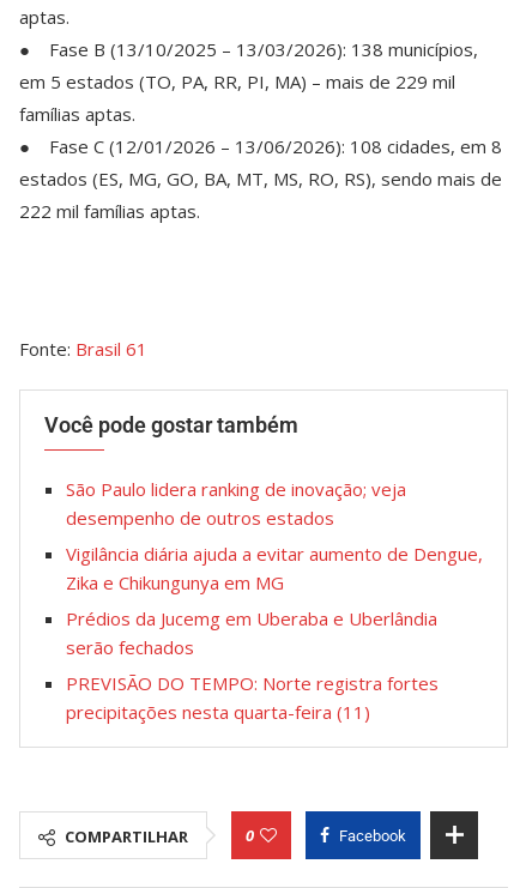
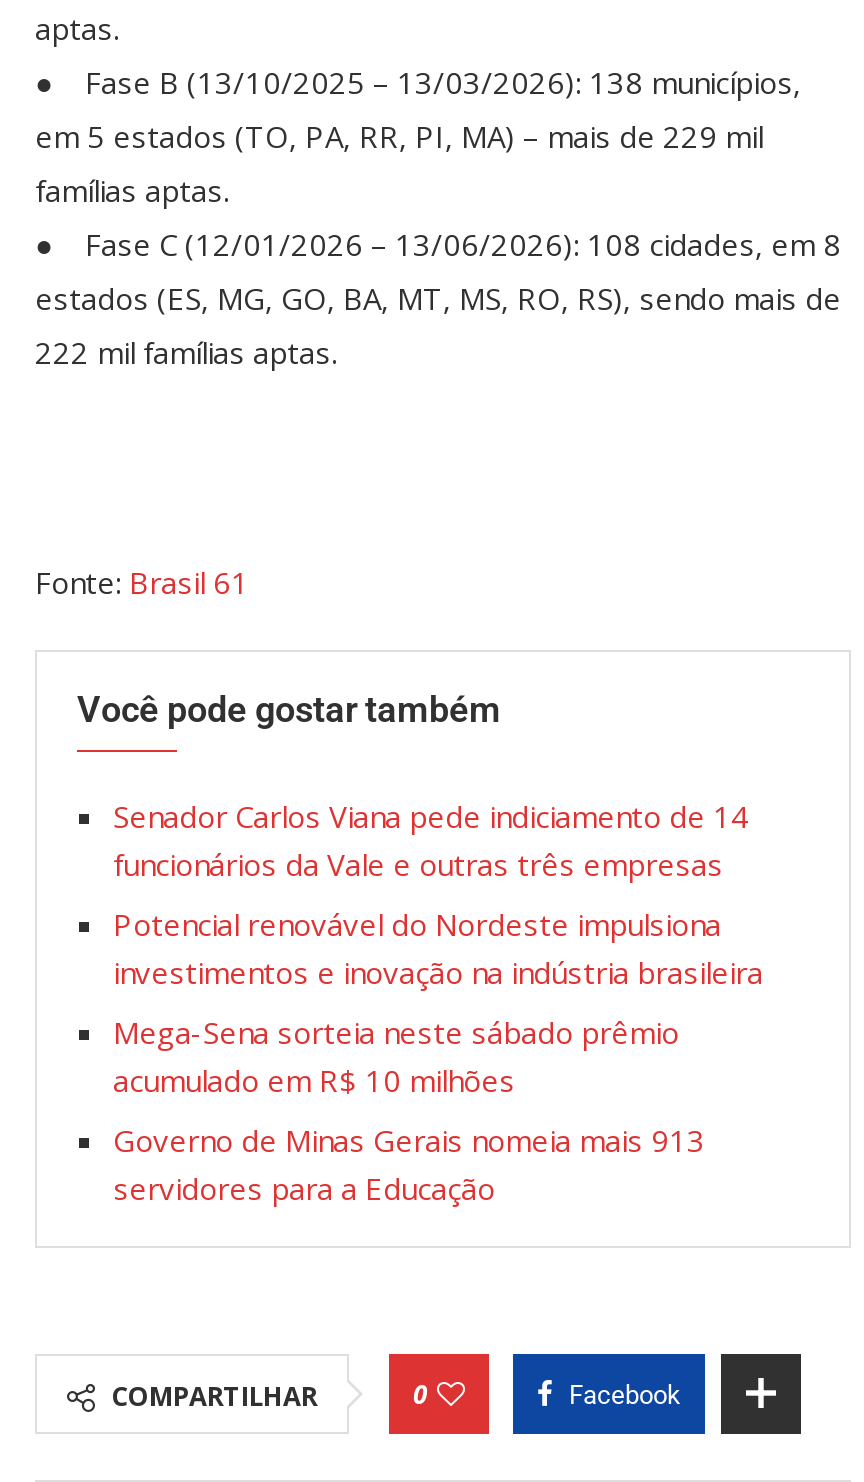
[66,477,406,530] São Paulo lidera ranking de inovação; veja | desempenho de outros estados -> [113,797,749,885] Senador Carlos Viana pede indiciamento de 14 | funcionários da Vale e outras três empresas
[66,542,483,595] Vigilância diária ajuda a evitar aumento de Dengue, | Zika e Chikungunya em MG -> [113,905,763,993] Potencial renovável do Nordeste impulsiona | investimentos e inovação na indústria brasileira
[66,607,437,660] Prédios da Jucemg em Uberaba e Uberlândia | serão fechados -> [113,1013,679,1101] Mega-Sena sorteia neste sábado prêmio | acumulado em R$ 10 milhões
[66,672,439,724] PREVISÃO DO TEMPO: Norte registra fortes | precipitações nesta quarta-feira (11) -> [113,1121,705,1209] Governo de Minas Gerais nomeia mais 913 | servidores para a Educação

